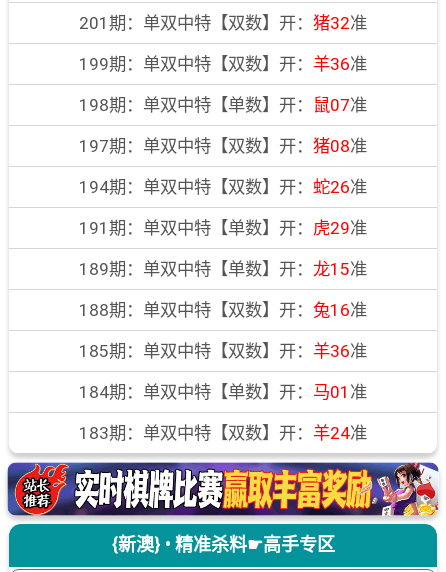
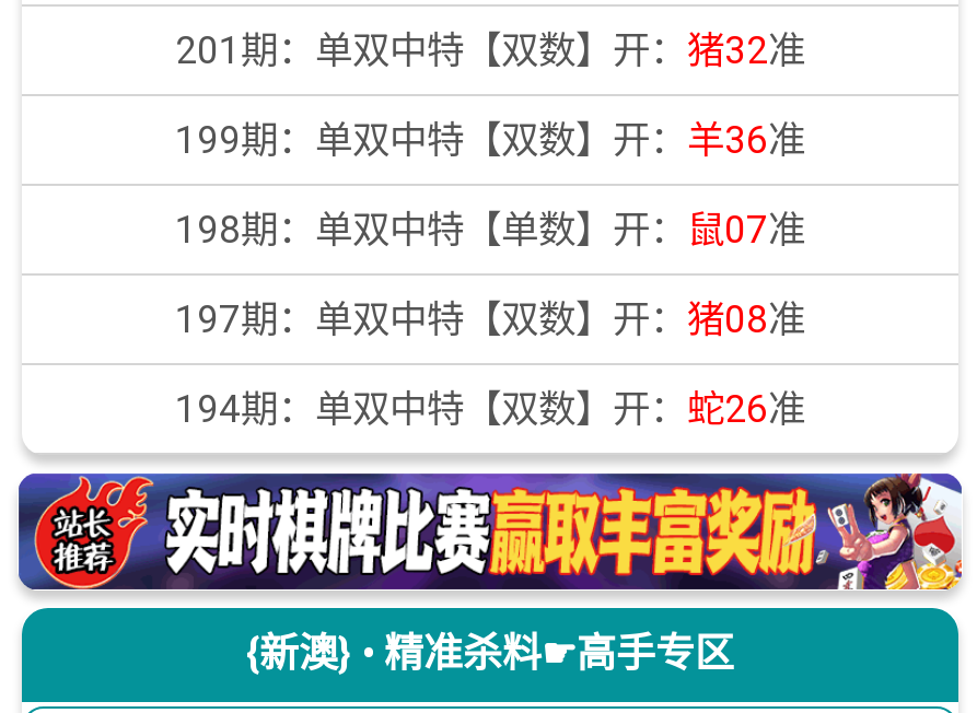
[79,218,367,443] 191期：单双中特【单数】开：虎29准 | 189期：单双中特【单数】开：龙15准 | 188期：单双中特【双数】开：兔16准 | 185期：单双中特【双数】开：羊36准 | 184期：单双中特【单数】开：马01准 | 183期：单双中特【双数】开：羊24准 -> none

